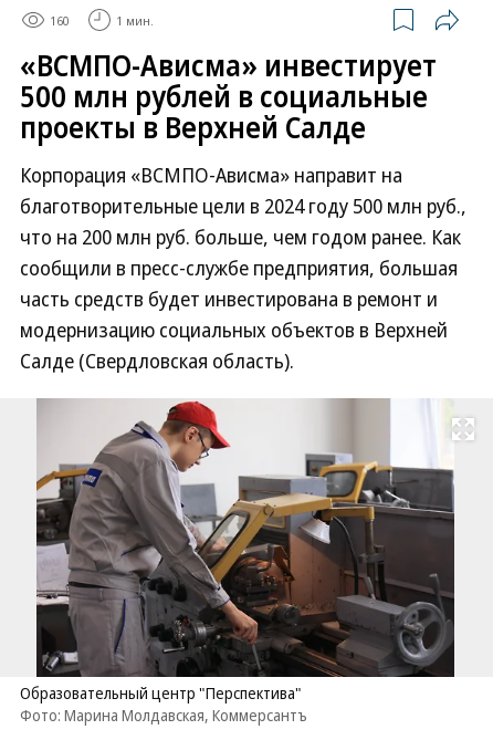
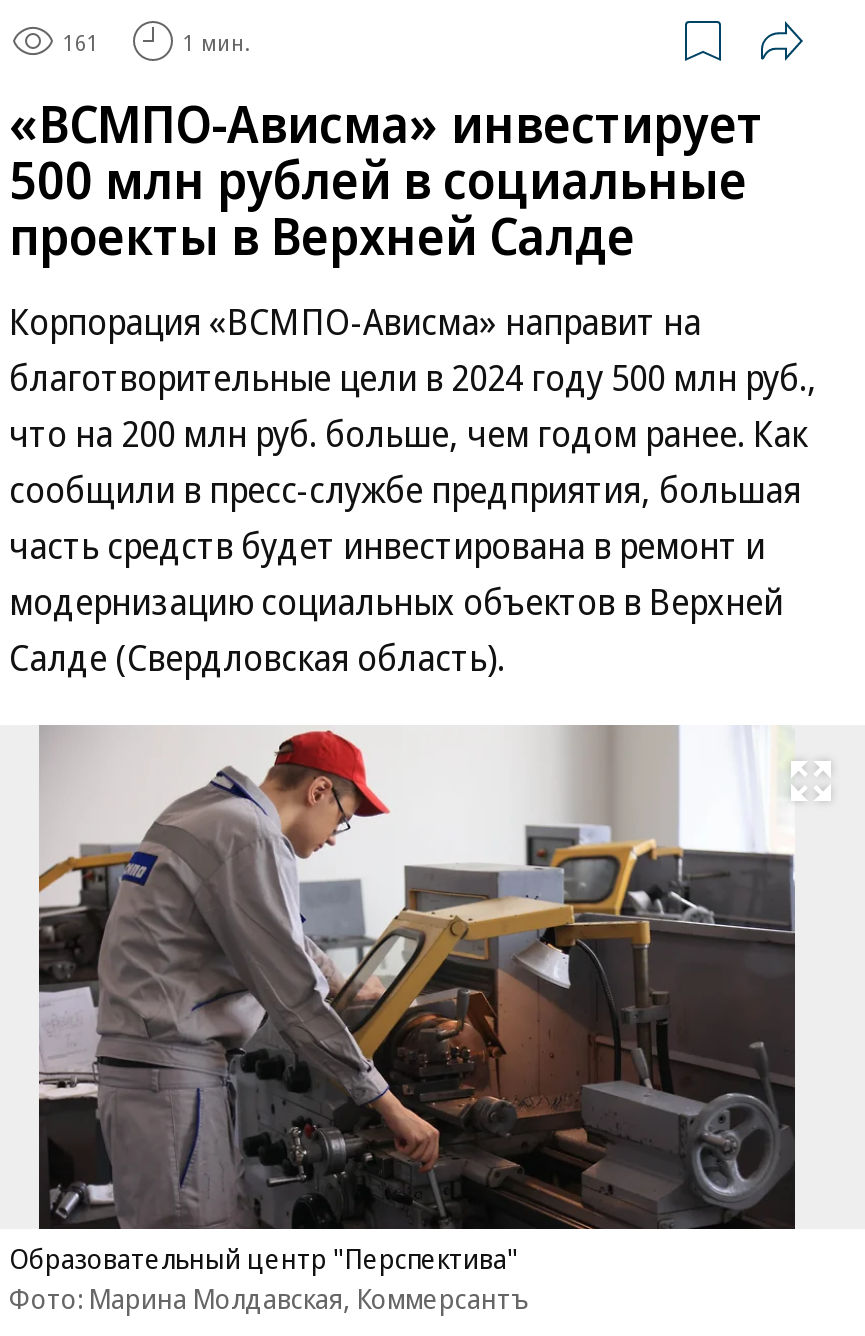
[50,12,70,28] 160 -> [63,26,99,56] 161

